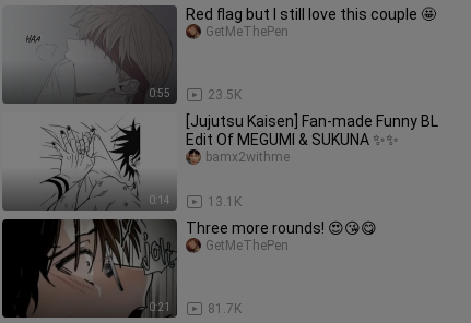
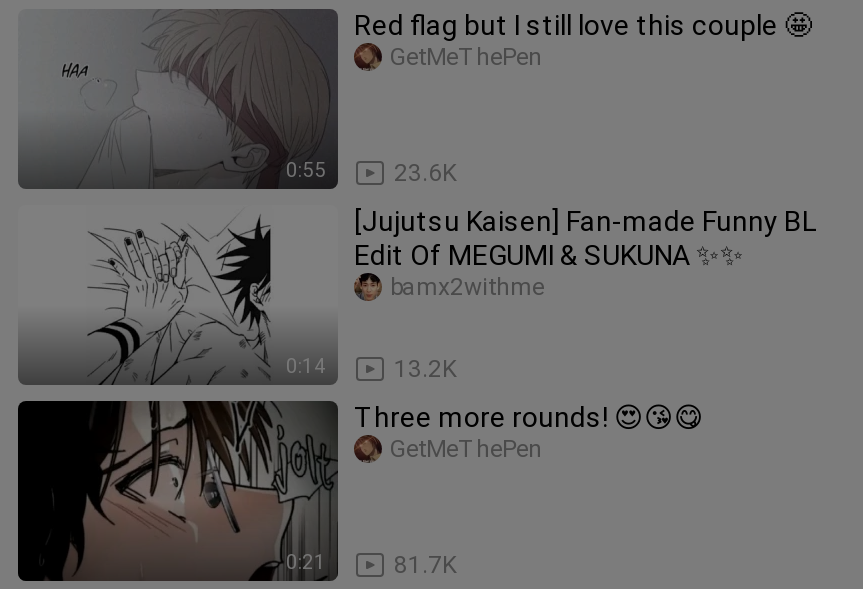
[208,87,242,103] 23.5K -> [394,159,456,187] 23.6K
[208,194,242,210] 13.1K -> [394,355,456,383] 13.2K

